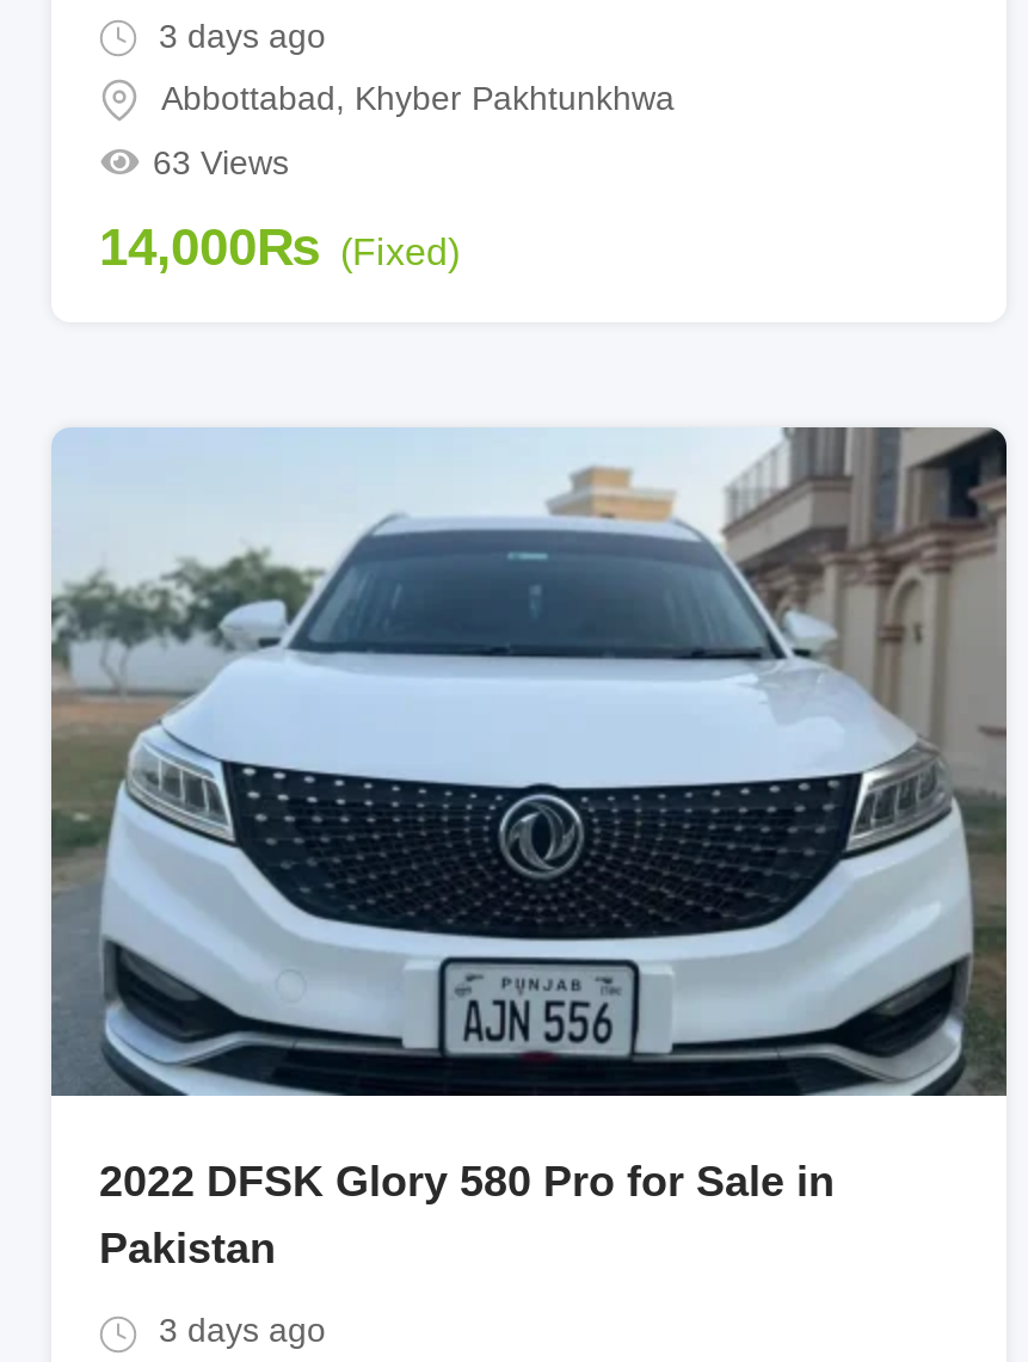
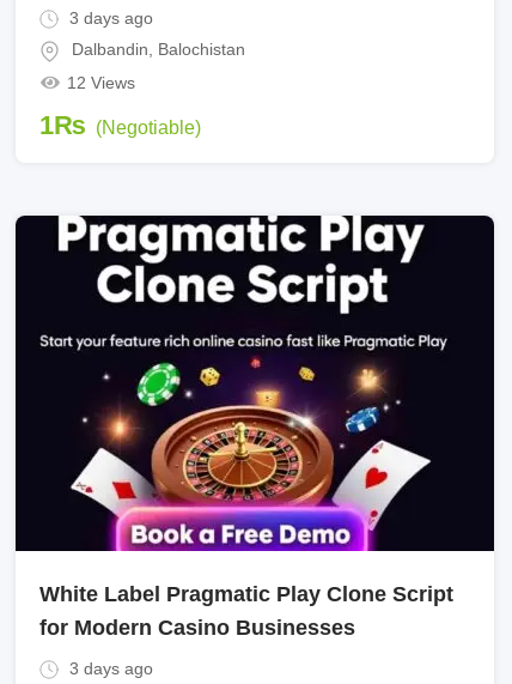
[161,79,675,118] Abbottabad, Khyber Pakhtunkhwa -> [72,40,245,59] Dalbandin, Balochistan
[153,145,289,183] 63 Views -> [66,73,135,92] 12 Views
[99,219,460,278] 14,000₨ (Fixed) -> [39,110,201,140] 1₨ (Negotiable)
[49,427,1009,1274] [image] | 2022 DFSK Glory 580 Pro for Sale in | Pakistan -> [14,214,494,639] [image] | White Label Pragmatic Play Clone Script | for Modern Casino Businesses

